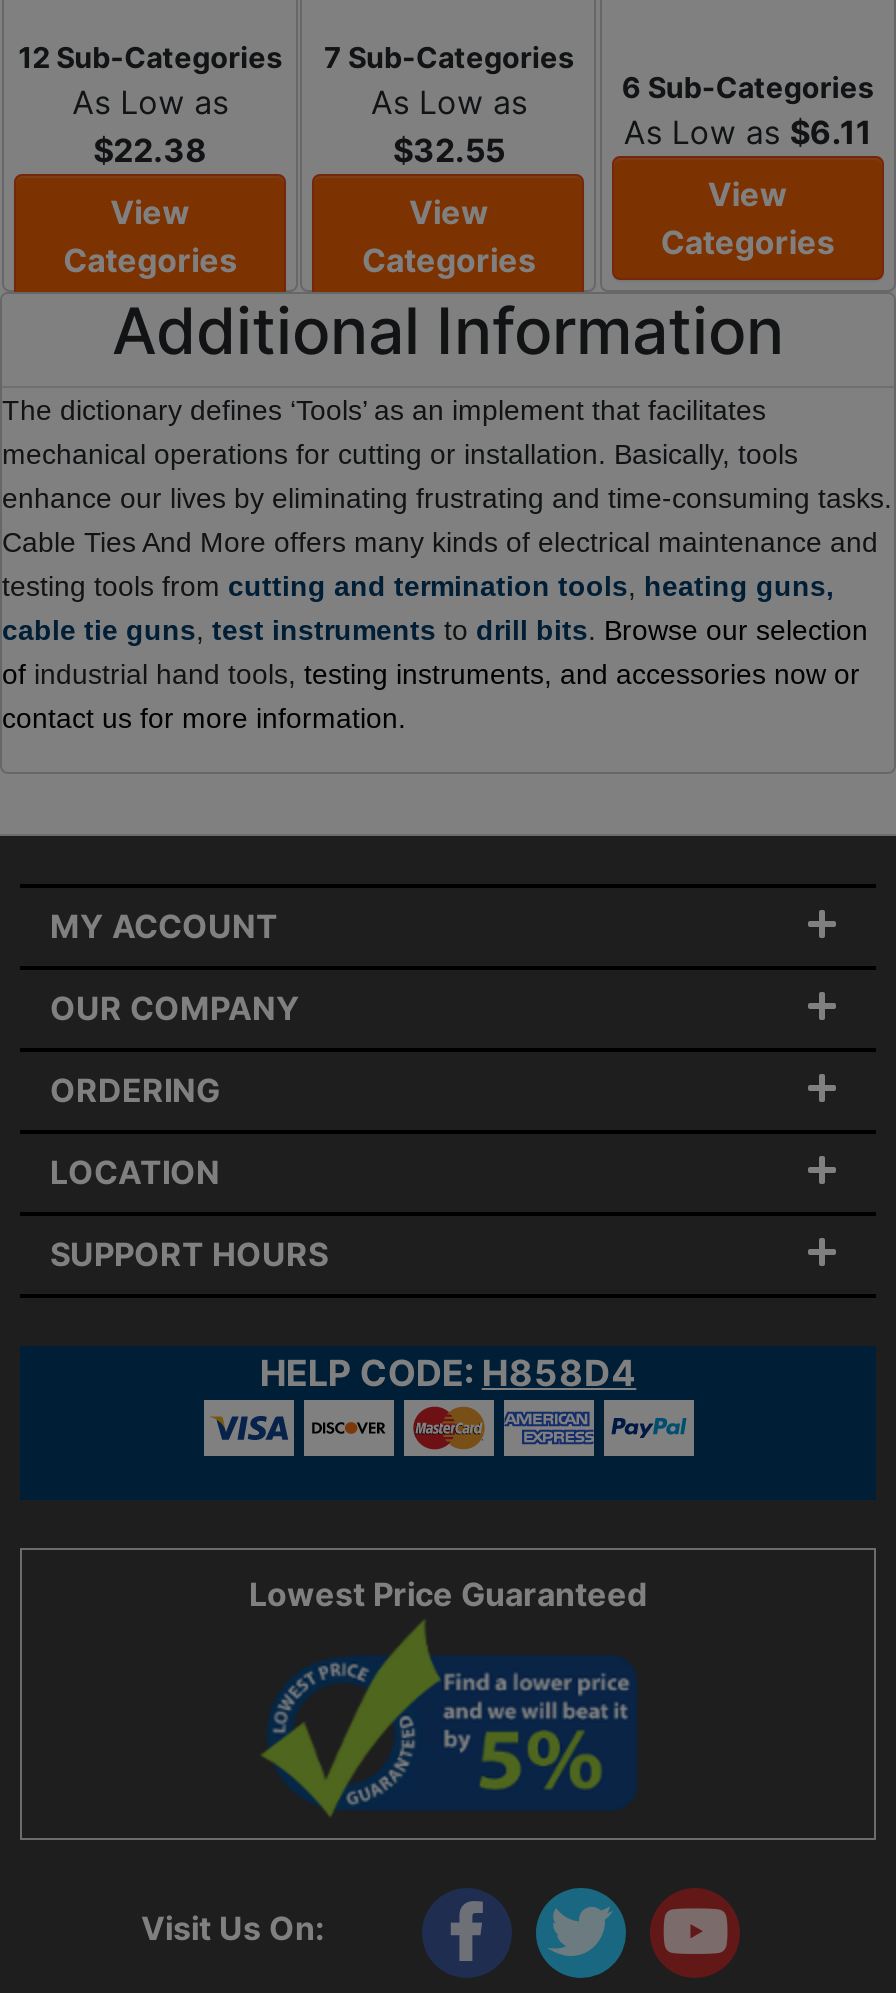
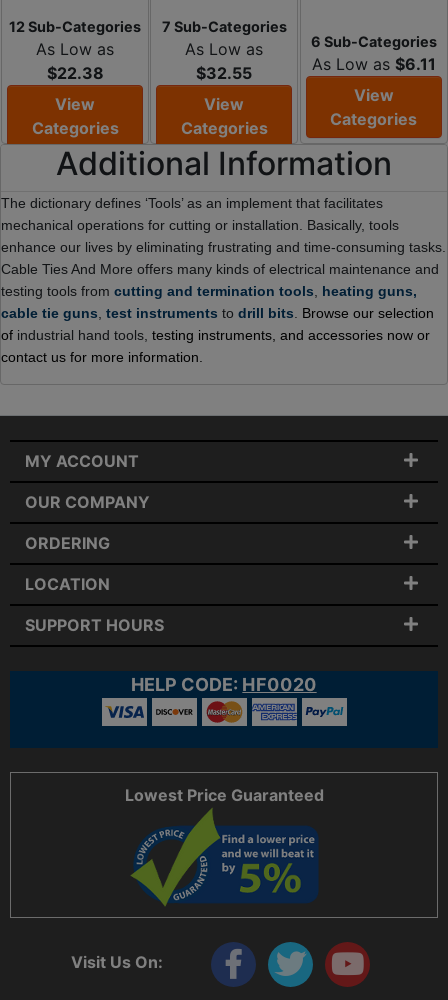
[260,1352,636,1394] HELP CODE: H858D4 -> [131,674,317,695] HELP CODE: HF0020

